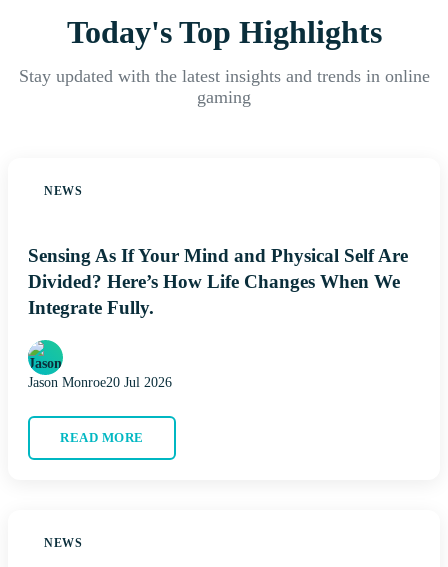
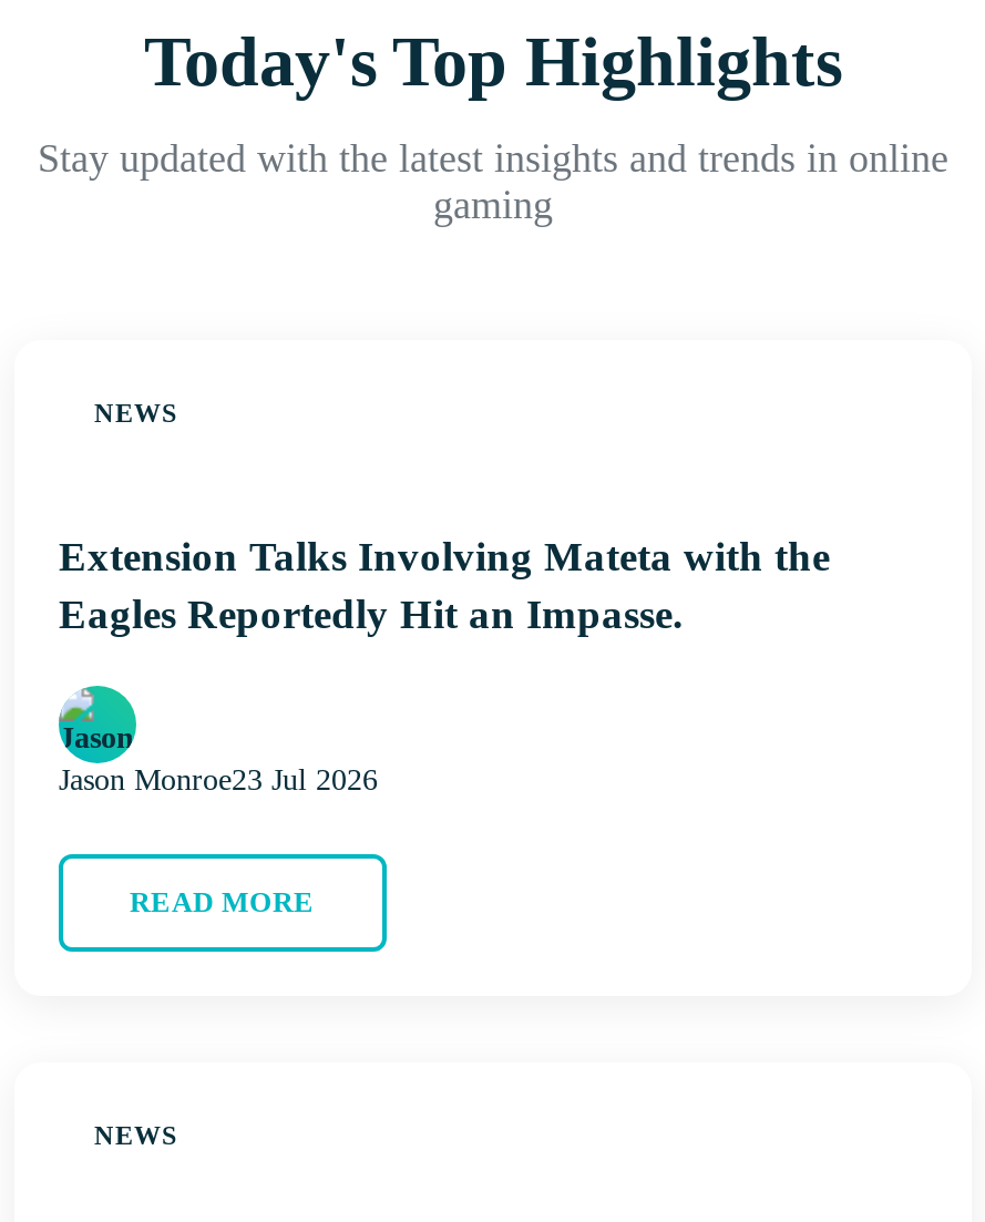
[28,245,408,318] Sensing As If Your Mind and Physical Self Are | Divided? Here’s How Life Changes When We | Integrate Fully. -> [59,533,830,637] Extension Talks Involving Mateta with the | Eagles Reportedly Hit an Impasse.
[28,375,172,390] Jason Monroe20 Jul 2026 -> [59,763,378,797] Jason Monroe23 Jul 2026

